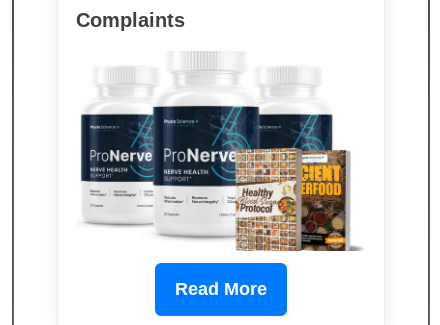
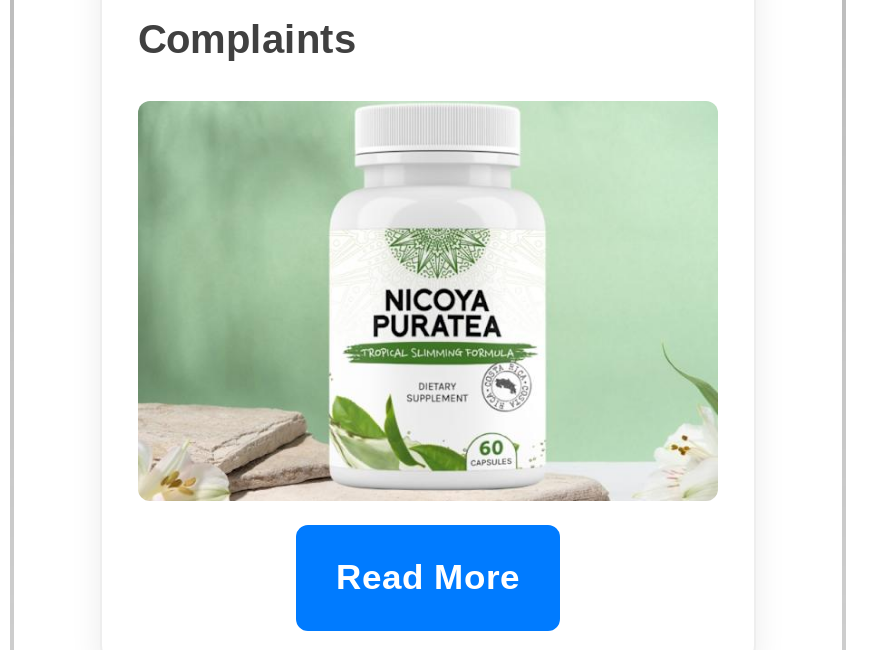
[76,51,366,252] [image] -> [136,100,720,502] [image]

